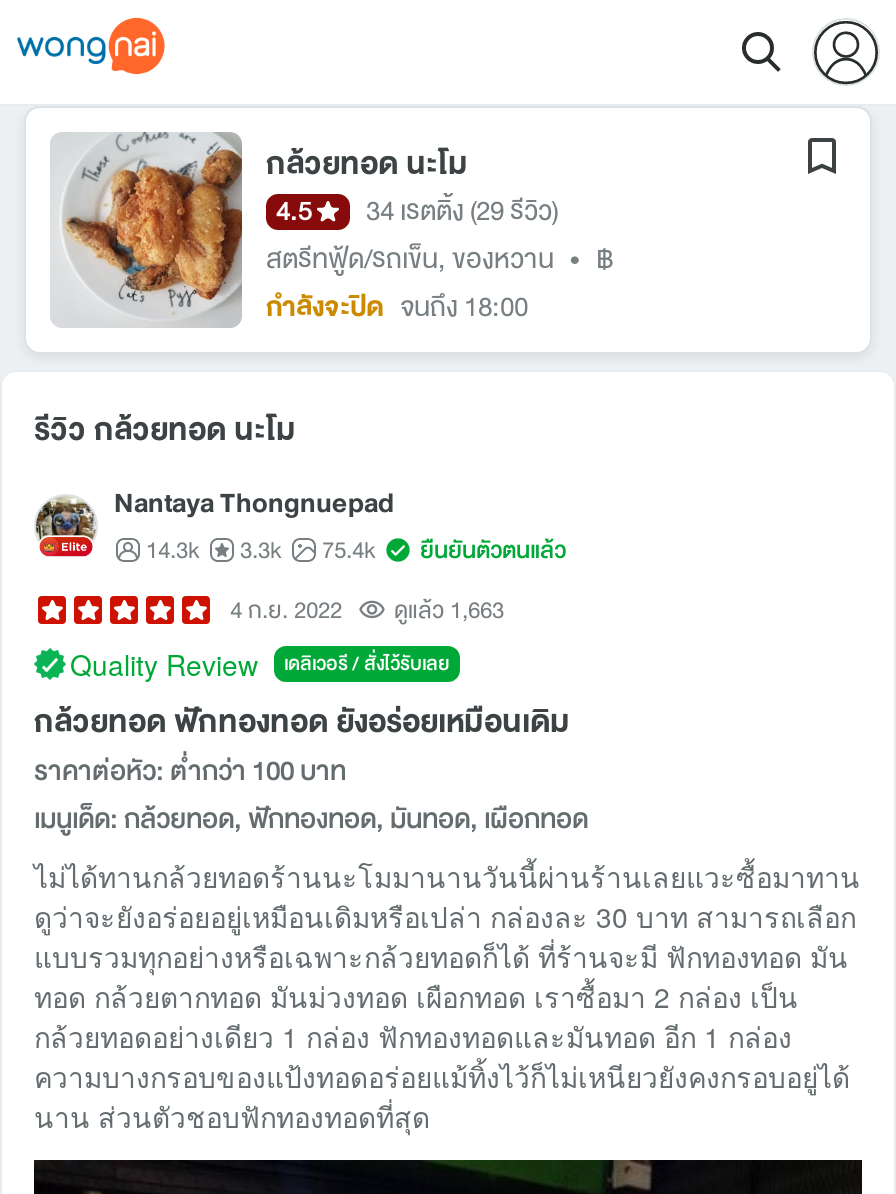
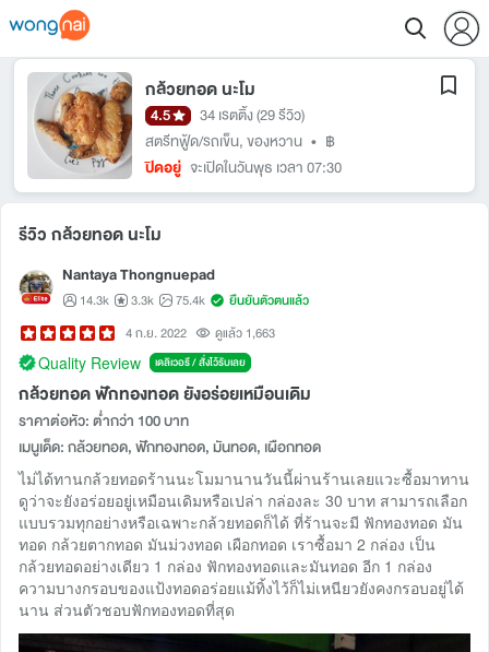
[266,286,528,328] กำลังจะปิด จนถึง 18:00 -> [145,156,342,179] ปิดอยู่ จะเปิดในวันพุธ เวลา 07:30

